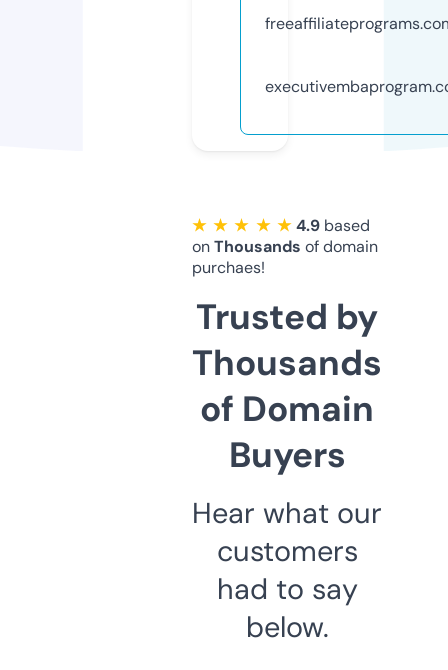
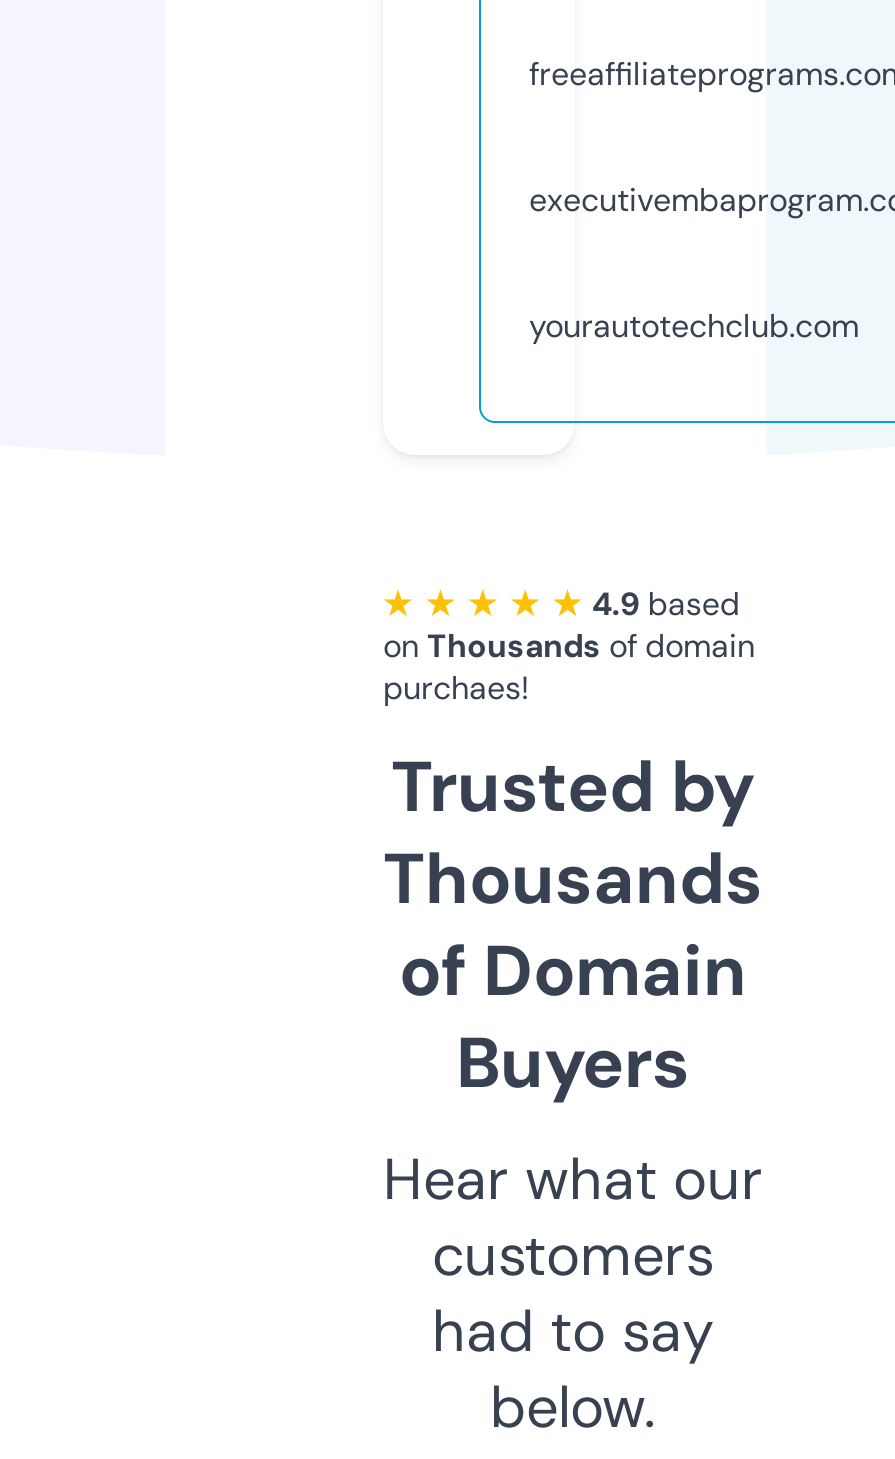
none -> [529,305,859,347] yourautotechclub.com

